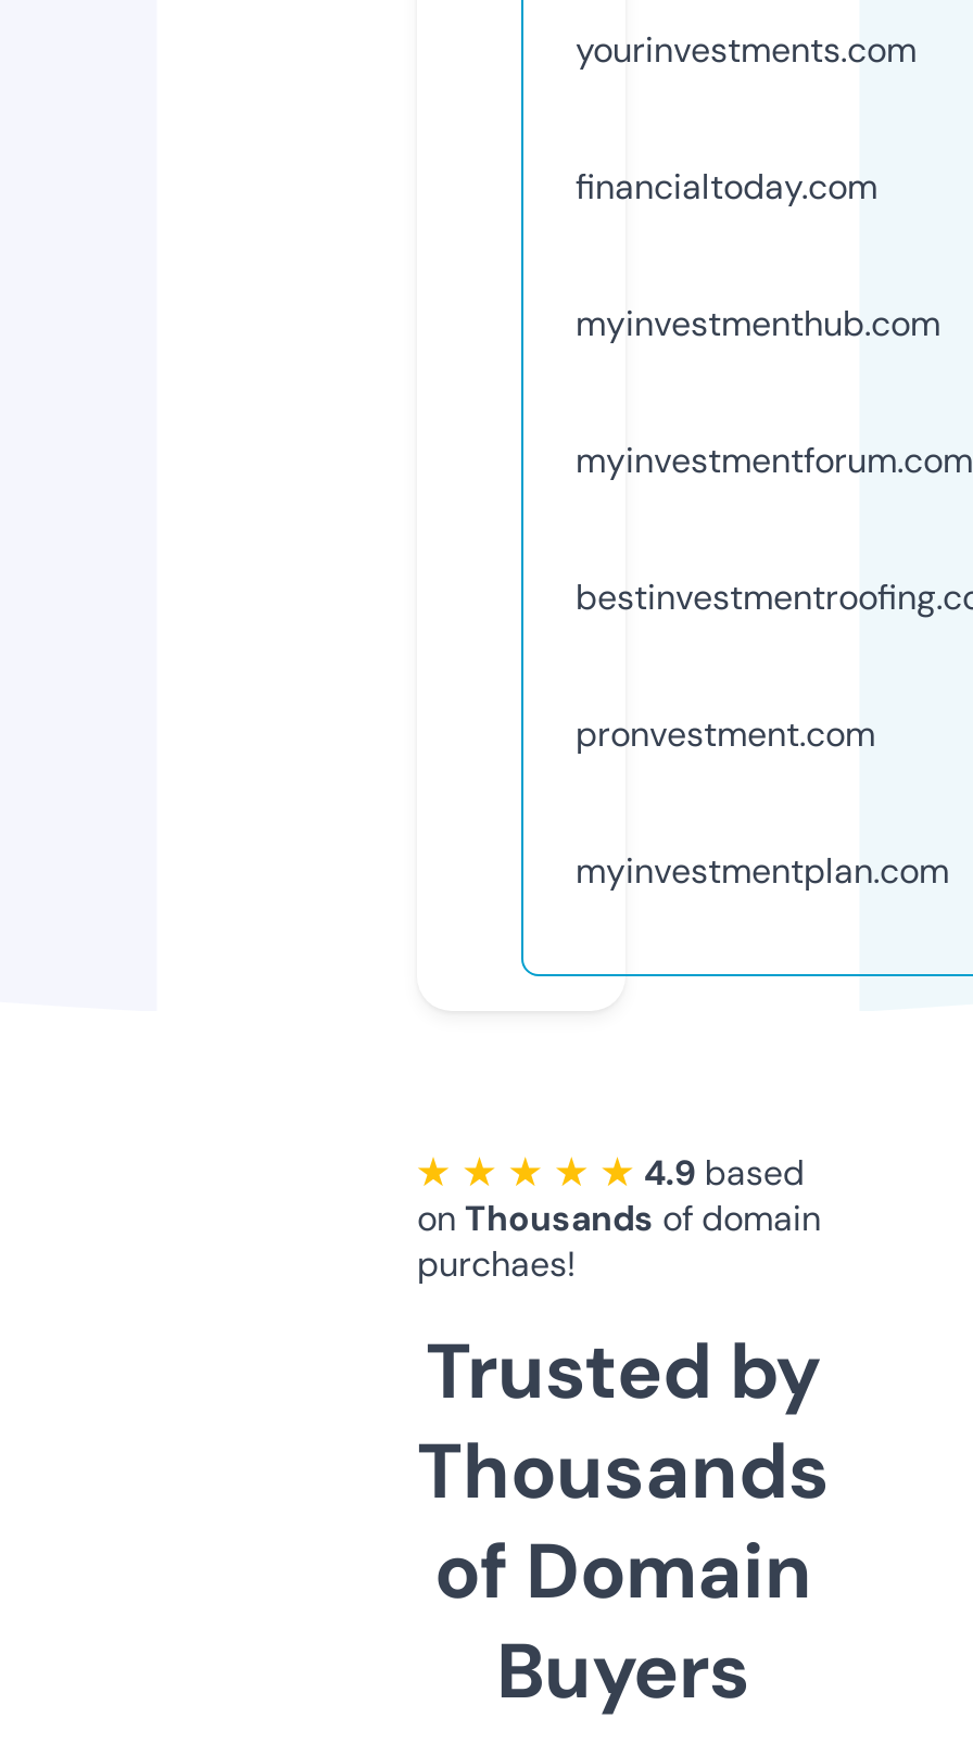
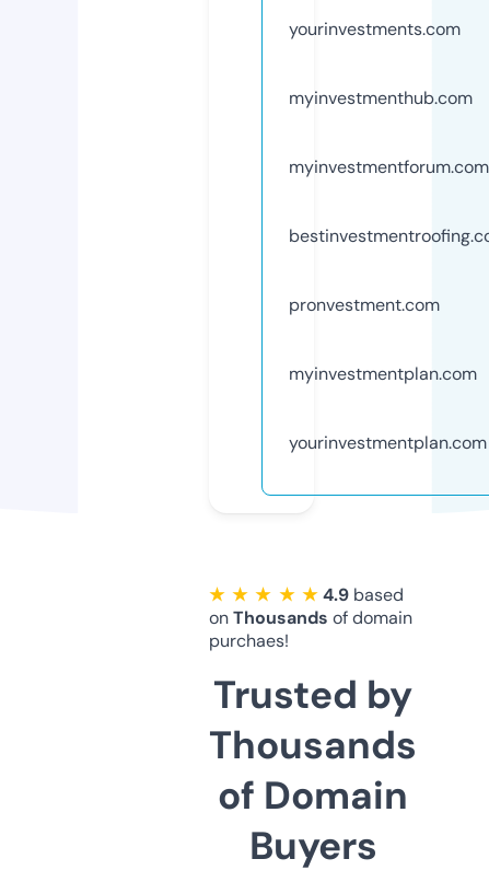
[576,164,877,209] financialtoday.com -> none
moved [576,300,973,893] -> [289,86,489,385]: myinvestmenthub.com | myinvestmentforum.com | pronvestment.com | myinvestmentplan.com
none -> [289,431,487,454] yourinvestmentplan.com

